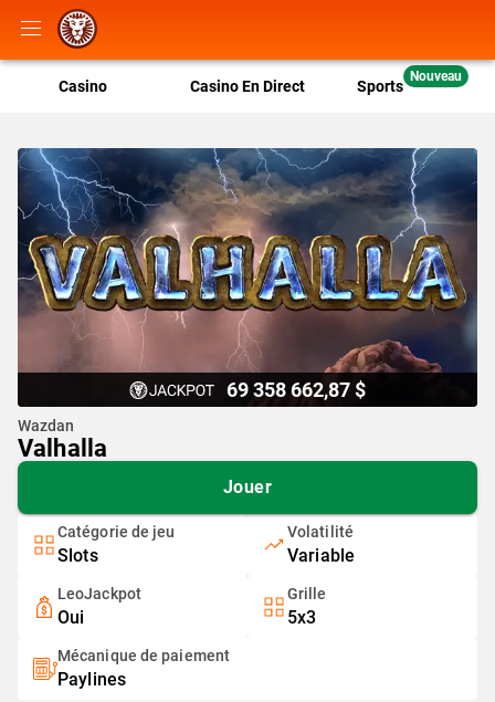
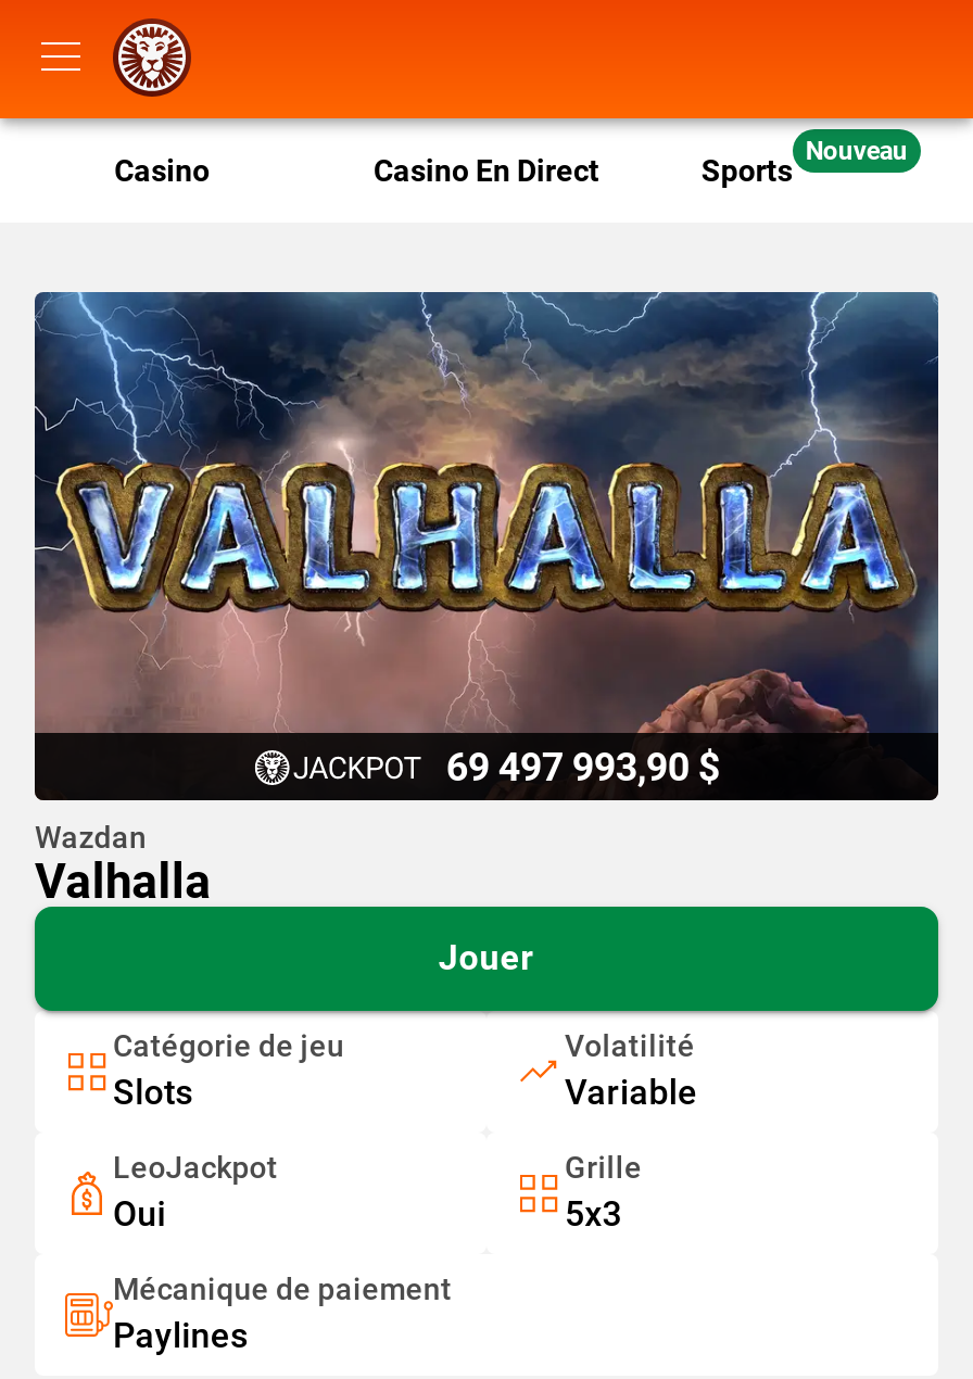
[227,378,366,401] 69 358 662,87 $ -> [446,744,720,789] 69 497 993,90 $

